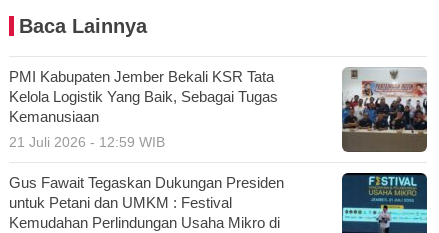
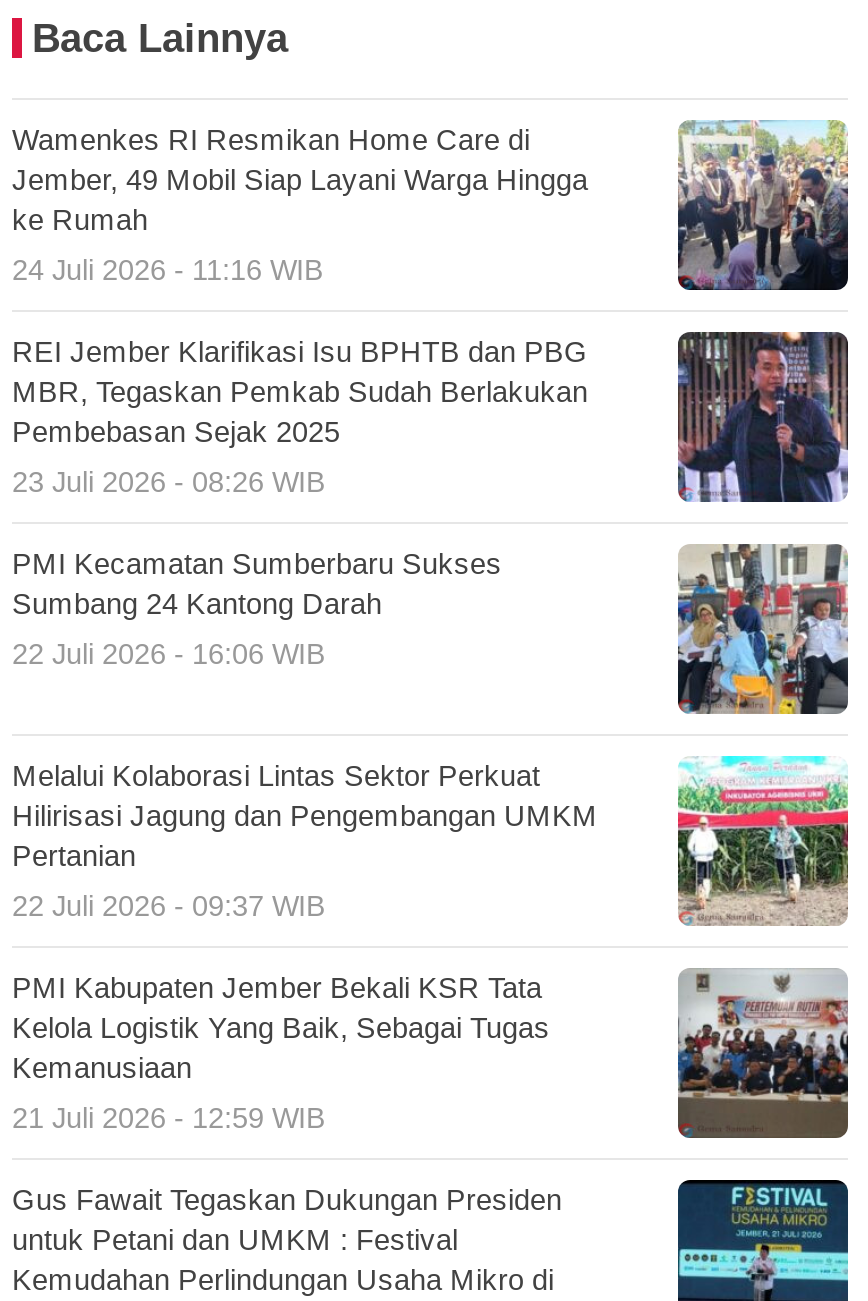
none -> [12,125,588,671] Wamenkes RI Resmikan Home Care di | Jember, 49 Mobil Siap Layani Warga Hingga | ke Rumah | 24 Juli 2026 - 11:16 WIB | REI Jember Klarifikasi Isu BPHTB dan PBG | MBR, Tegaskan Pemkab Sudah Berlakukan | Pembebasan Sejak 2025 | 23 Juli 2026 - 08:26 WIB | PMI Kecamatan Sumberbaru Sukses | Sumbang 24 Kantong Darah | 22 Juli 2026 - 16:06 WIB
none -> [12,753,850,927] [image] | Melalui Kolaborasi Lintas Sektor Perkuat | Hilirisasi Jagung dan Pengembangan UMKM | Pertanian | 22 Juli 2026 - 09:37 WIB
none -> [676,331,850,505] [image]
none -> [676,541,848,717] [image]
none -> [678,121,850,291] [image]

